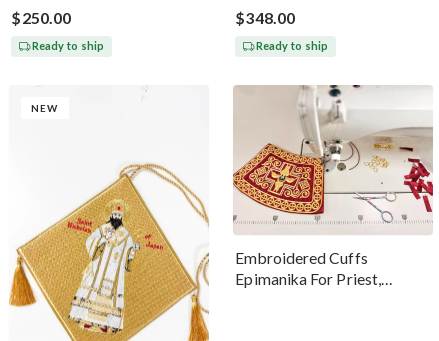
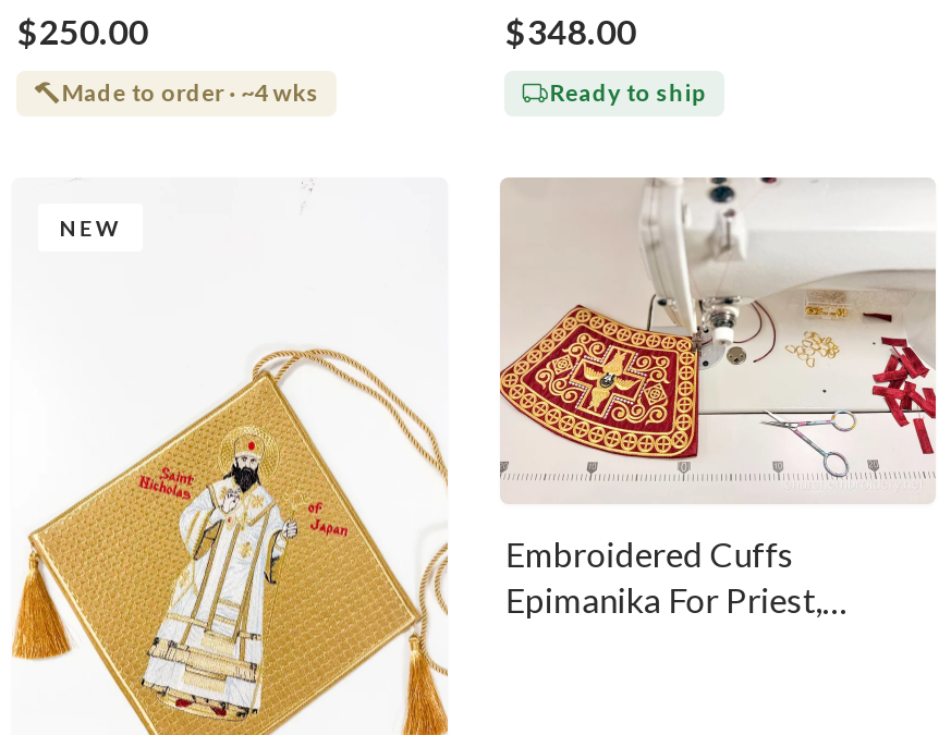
[32,39,104,52] Ready to ship -> [61,78,320,106] Made to order · ~4 wks

